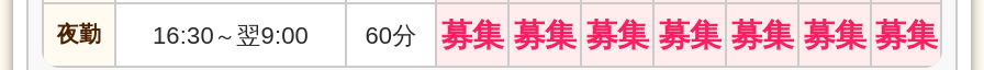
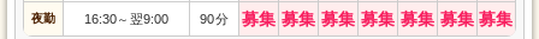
[365,17,937,52] 60分 募集 募集 募集 募集 募集 募集 募集 -> [200,9,513,28] 90分 募集 募集 募集 募集 募集 募集 募集

